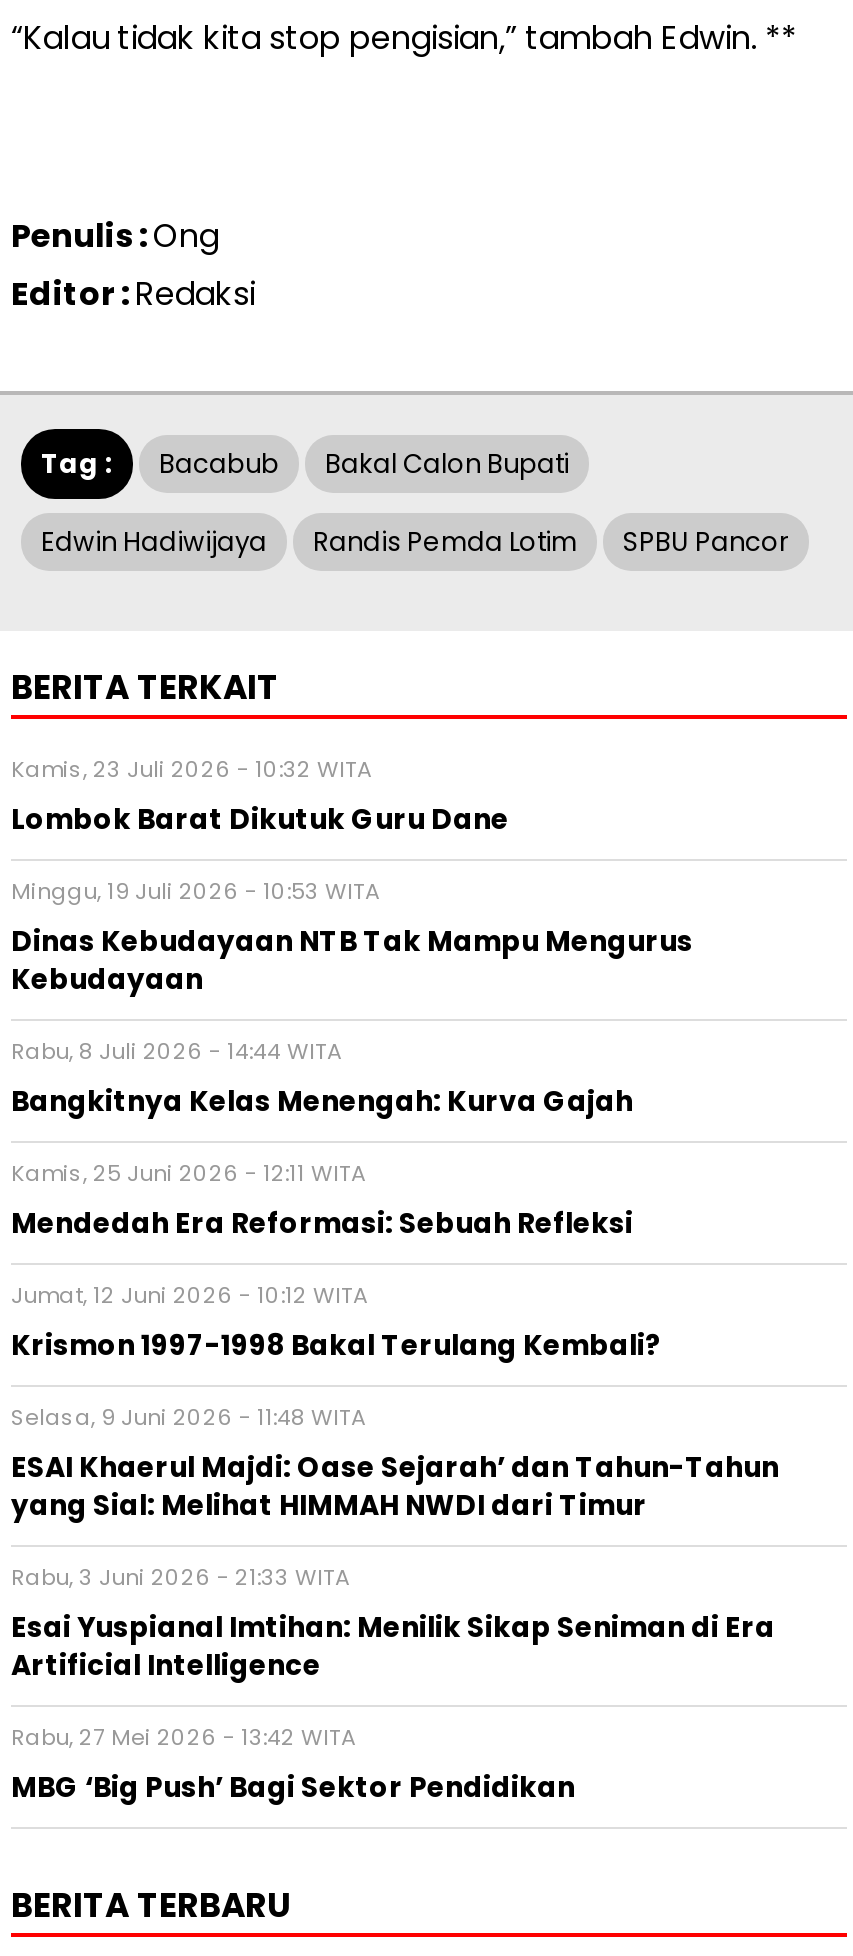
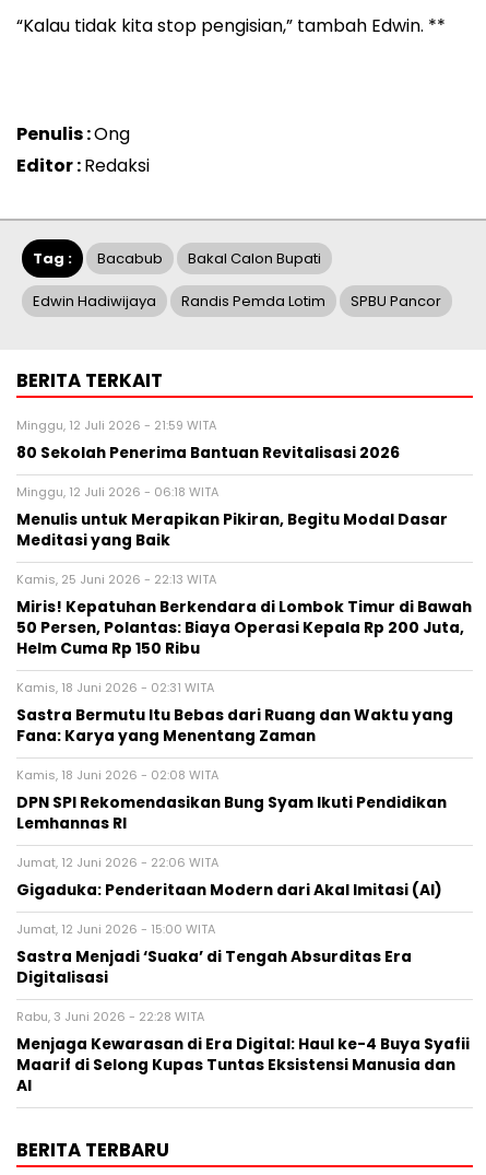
[11,754,509,840] Kamis, 23 Juli 2026 - 10:32 WITA | Lombok Barat Dikutuk Guru Dane -> [16,417,400,464] Minggu, 12 Juli 2026 - 21:59 WITA | 80 Sekolah Penerima Bantuan Revitalisasi 2026
[11,876,693,1000] Minggu, 19 Juli 2026 - 10:53 WITA | Dinas Kebudayaan NTB Tak Mampu Mengurus | Kebudayaan -> [16,484,448,551] Minggu, 12 Juli 2026 - 06:18 WITA | Menulis untuk Merapikan Pikiran, Begitu Modal Dasar | Meditasi yang Baik
[11,1036,651,1122] Rabu, 8 Juli 2026 - 14:44 WITA | Bangkitnya Kelas Menengah: Kurva Gajah -> [16,571,472,660] Kamis, 25 Juni 2026 - 22:13 WITA | Miris! Kepatuhan Berkendara di Lombok Timur di Bawah | 50 Persen, Polantas: Biaya Operasi Kepala Rp 200 Juta, | Helm Cuma Rp 150 Ribu
[11,1158,651,1244] Kamis, 25 Juni 2026 - 12:11 WITA | Mendedah Era Reformasi: Sebuah Refleksi -> [16,679,453,747] Kamis, 18 Juni 2026 - 02:31 WITA | Sastra Bermutu Itu Bebas dari Ruang dan Waktu yang | Fana: Karya yang Menentang Zaman
[11,1280,667,1366] Jumat, 12 Juni 2026 - 10:12 WITA | Krismon 1997-1998 Bakal Terulang Kembali? -> [16,767,447,834] Kamis, 18 Juni 2026 - 02:08 WITA | DPN SPI Rekomendasikan Bung Syam Ikuti Pendidikan | Lemhannas RI
[11,1402,779,1526] Selasa, 9 Juni 2026 - 11:48 WITA | ESAI Khaerul Majdi: Oase Sejarah’ dan Tahun-Tahun | yang Sial: Melihat HIMMAH NWDI dari Timur -> [16,854,442,901] Jumat, 12 Juni 2026 - 22:06 WITA | Gigaduka: Penderitaan Modern dari Akal Imitasi (AI)
[11,1562,775,1686] Rabu, 3 Juni 2026 - 21:33 WITA | Esai Yuspianal Imtihan: Menilik Sikap Seniman di Era | Artificial Intelligence -> [16,921,412,989] Jumat, 12 Juni 2026 - 15:00 WITA | Sastra Menjadi ‘Suaka’ di Tengah Absurditas Era | Digitalisasi
[11,1722,587,1808] Rabu, 27 Mei 2026 - 13:42 WITA | MBG ‘Big Push’ Bagi Sektor Pendidikan -> [16,1008,470,1097] Rabu, 3 Juni 2026 - 22:28 WITA | Menjaga Kewarasan di Era Digital: Haul ke-4 Buya Syafii | Maarif di Selong Kupas Tuntas Eksistensi Manusia dan | AI

